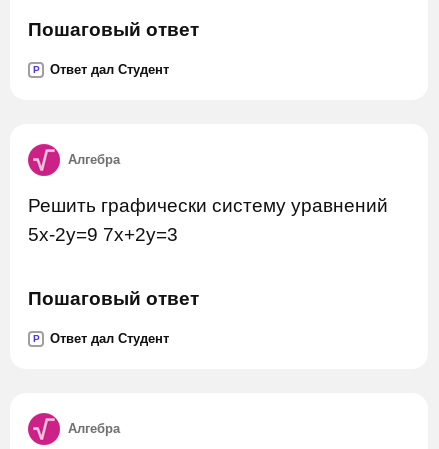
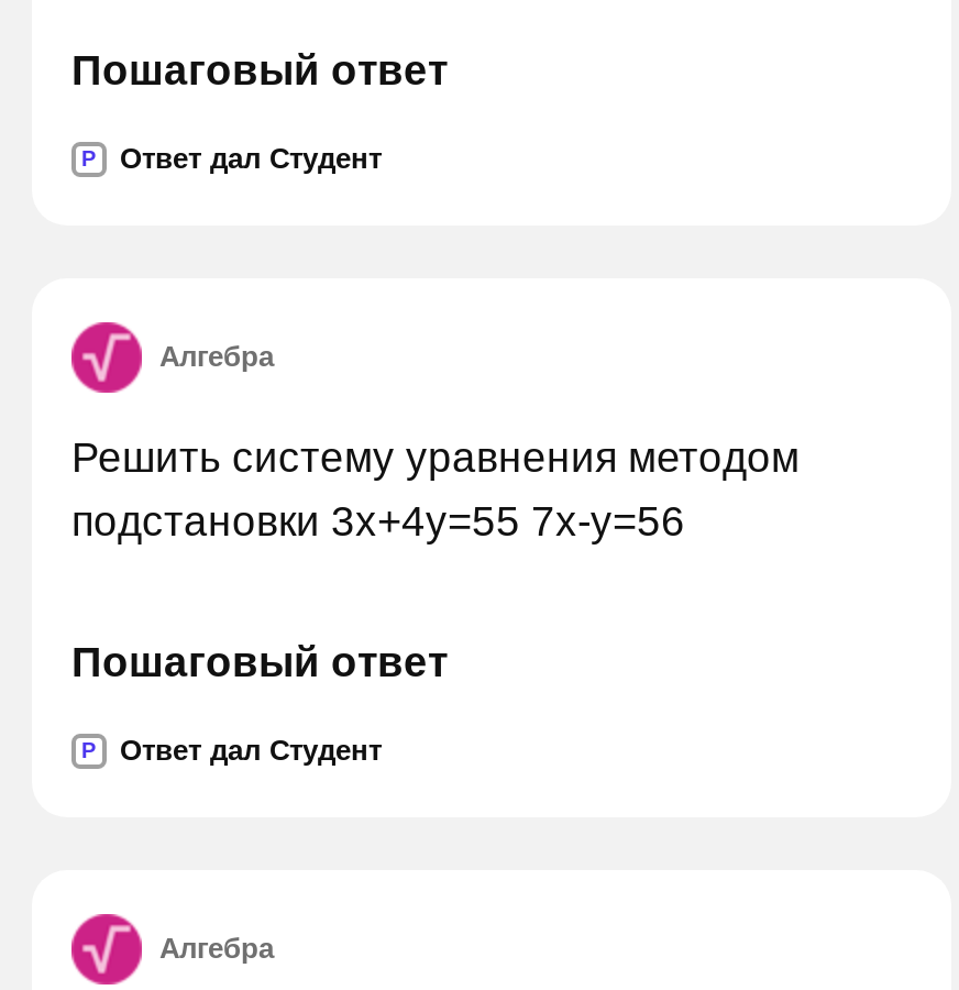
[28,195,388,245] Решить графически систему уравнений | 5x-2y=9 7x+2y=3 -> [71,435,800,544] Решить систему уравнения методом | подстановки 3x+4y=55 7x-y=56

